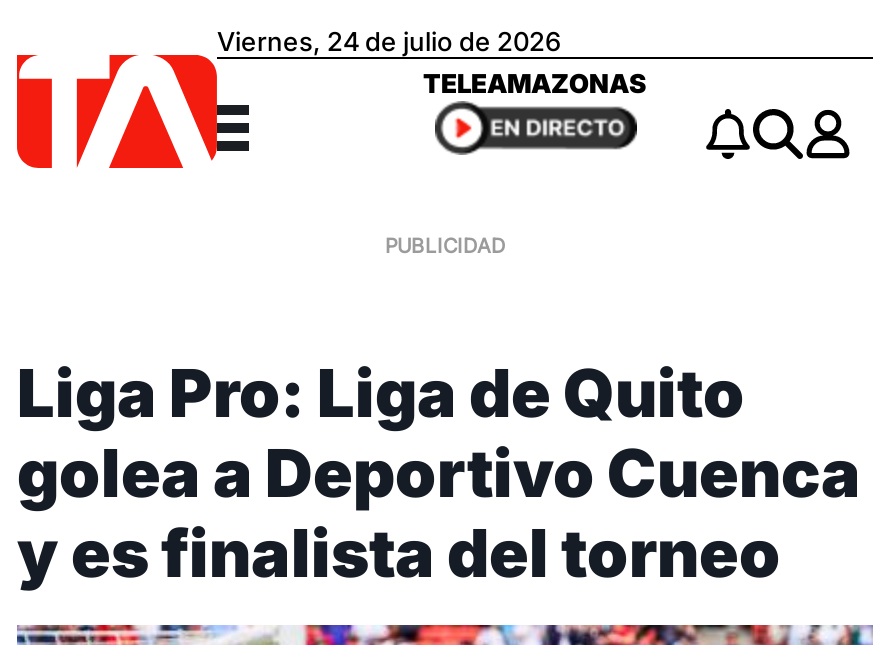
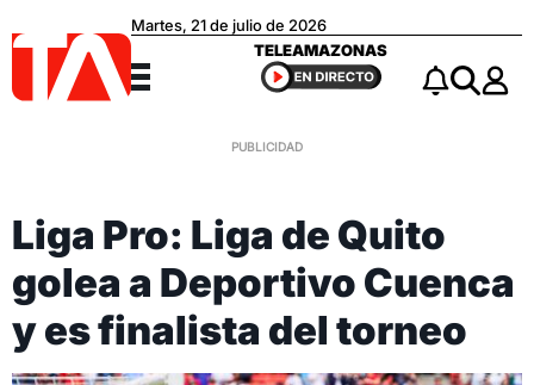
[217,26,561,58] Viernes, 24 de julio de 2026 -> [131,16,327,35] Martes, 21 de julio de 2026

